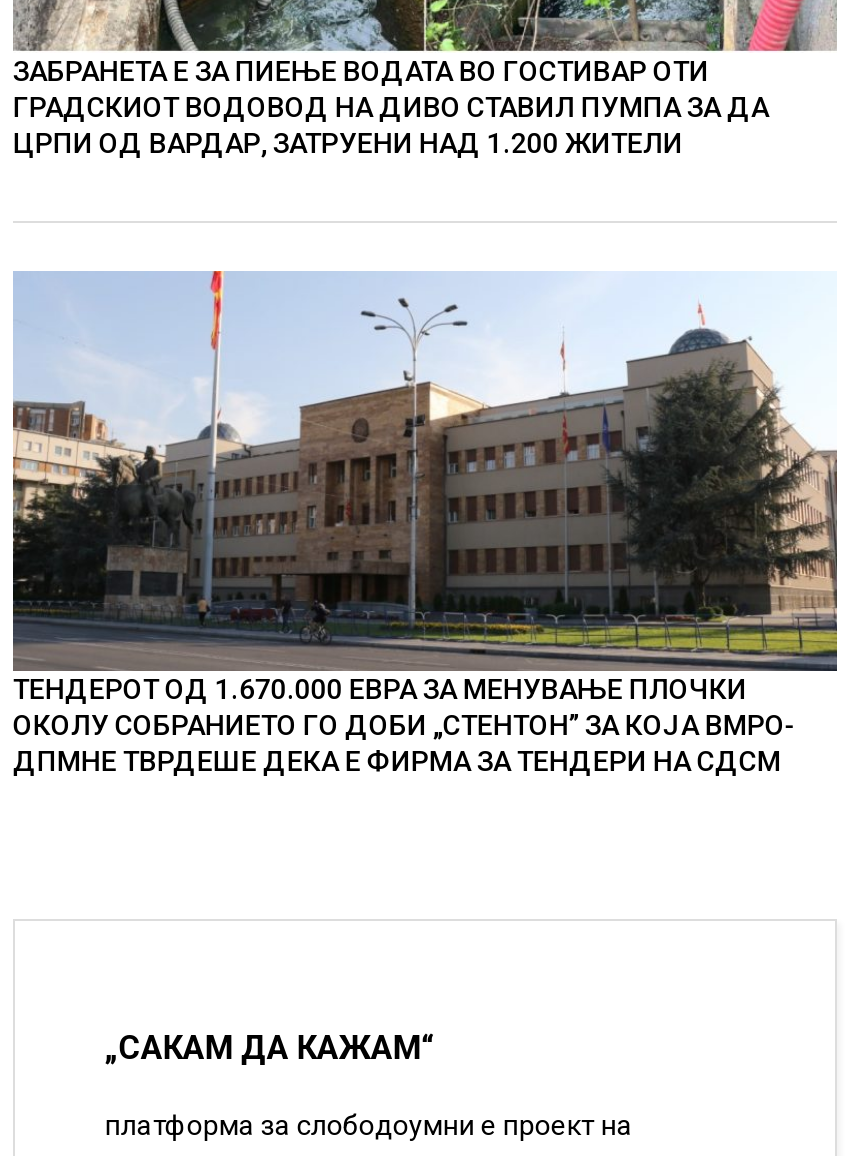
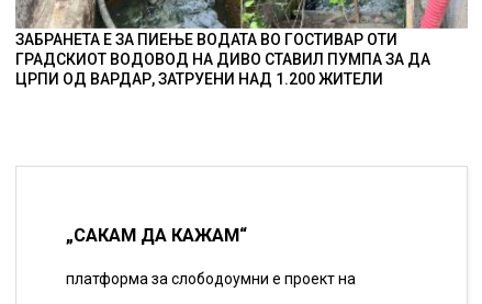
[13,268,837,778] [image] | ТЕНДЕРОТ ОД 1.670.000 ЕВРА ЗА МЕНУВАЊЕ ПЛОЧКИ | ОКОЛУ СОБРАНИЕТО ГО ДОБИ „СТЕНТОН” ЗА КОЈА ВМРО- | ДПМНЕ ТВРДЕШЕ ДЕКА Е ФИРМА ЗА ТЕНДЕРИ НА СДСМ -> none

